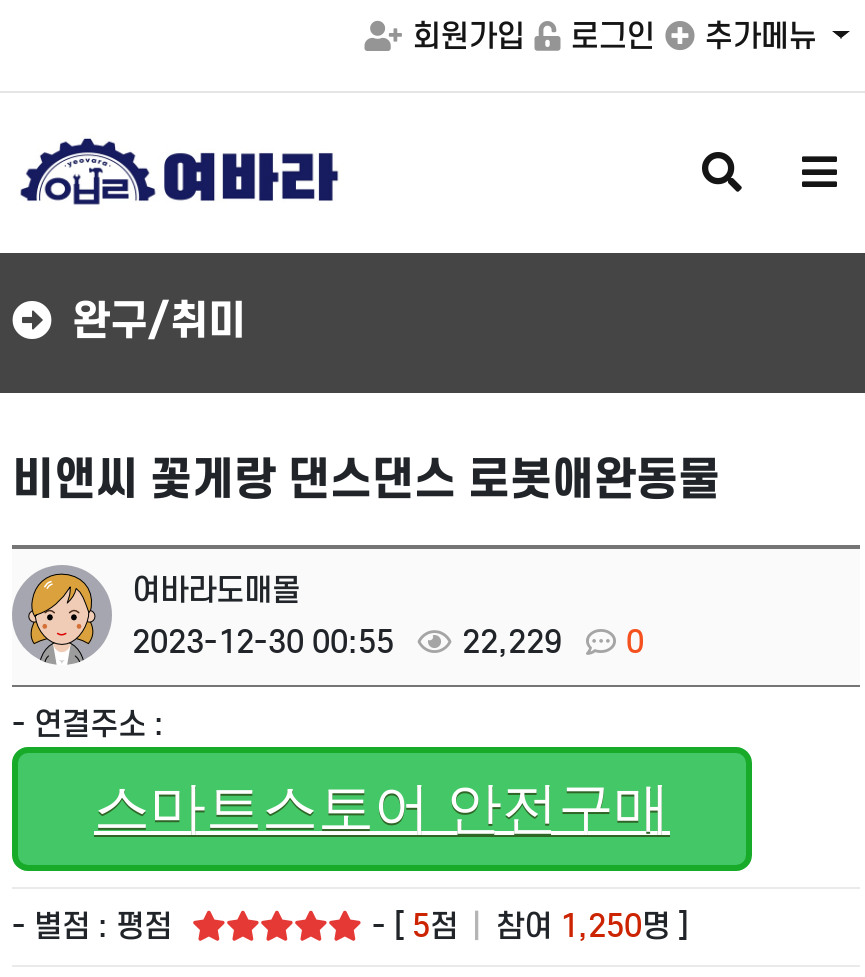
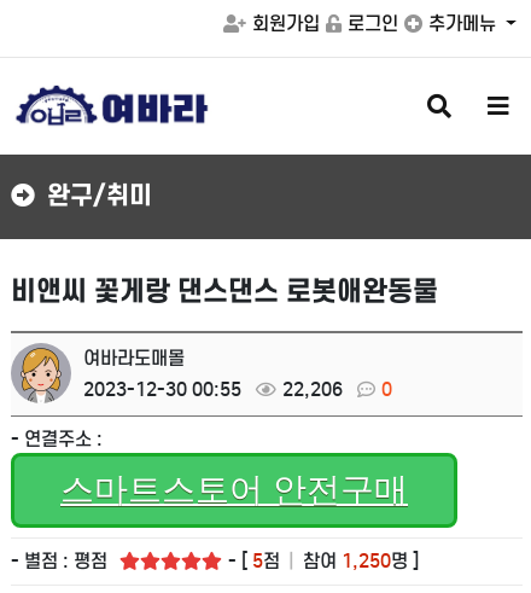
[132,623,644,661] 2023-12-30 00:55 22,229 0 -> [83,378,392,401] 2023-12-30 00:55 22,206 0

